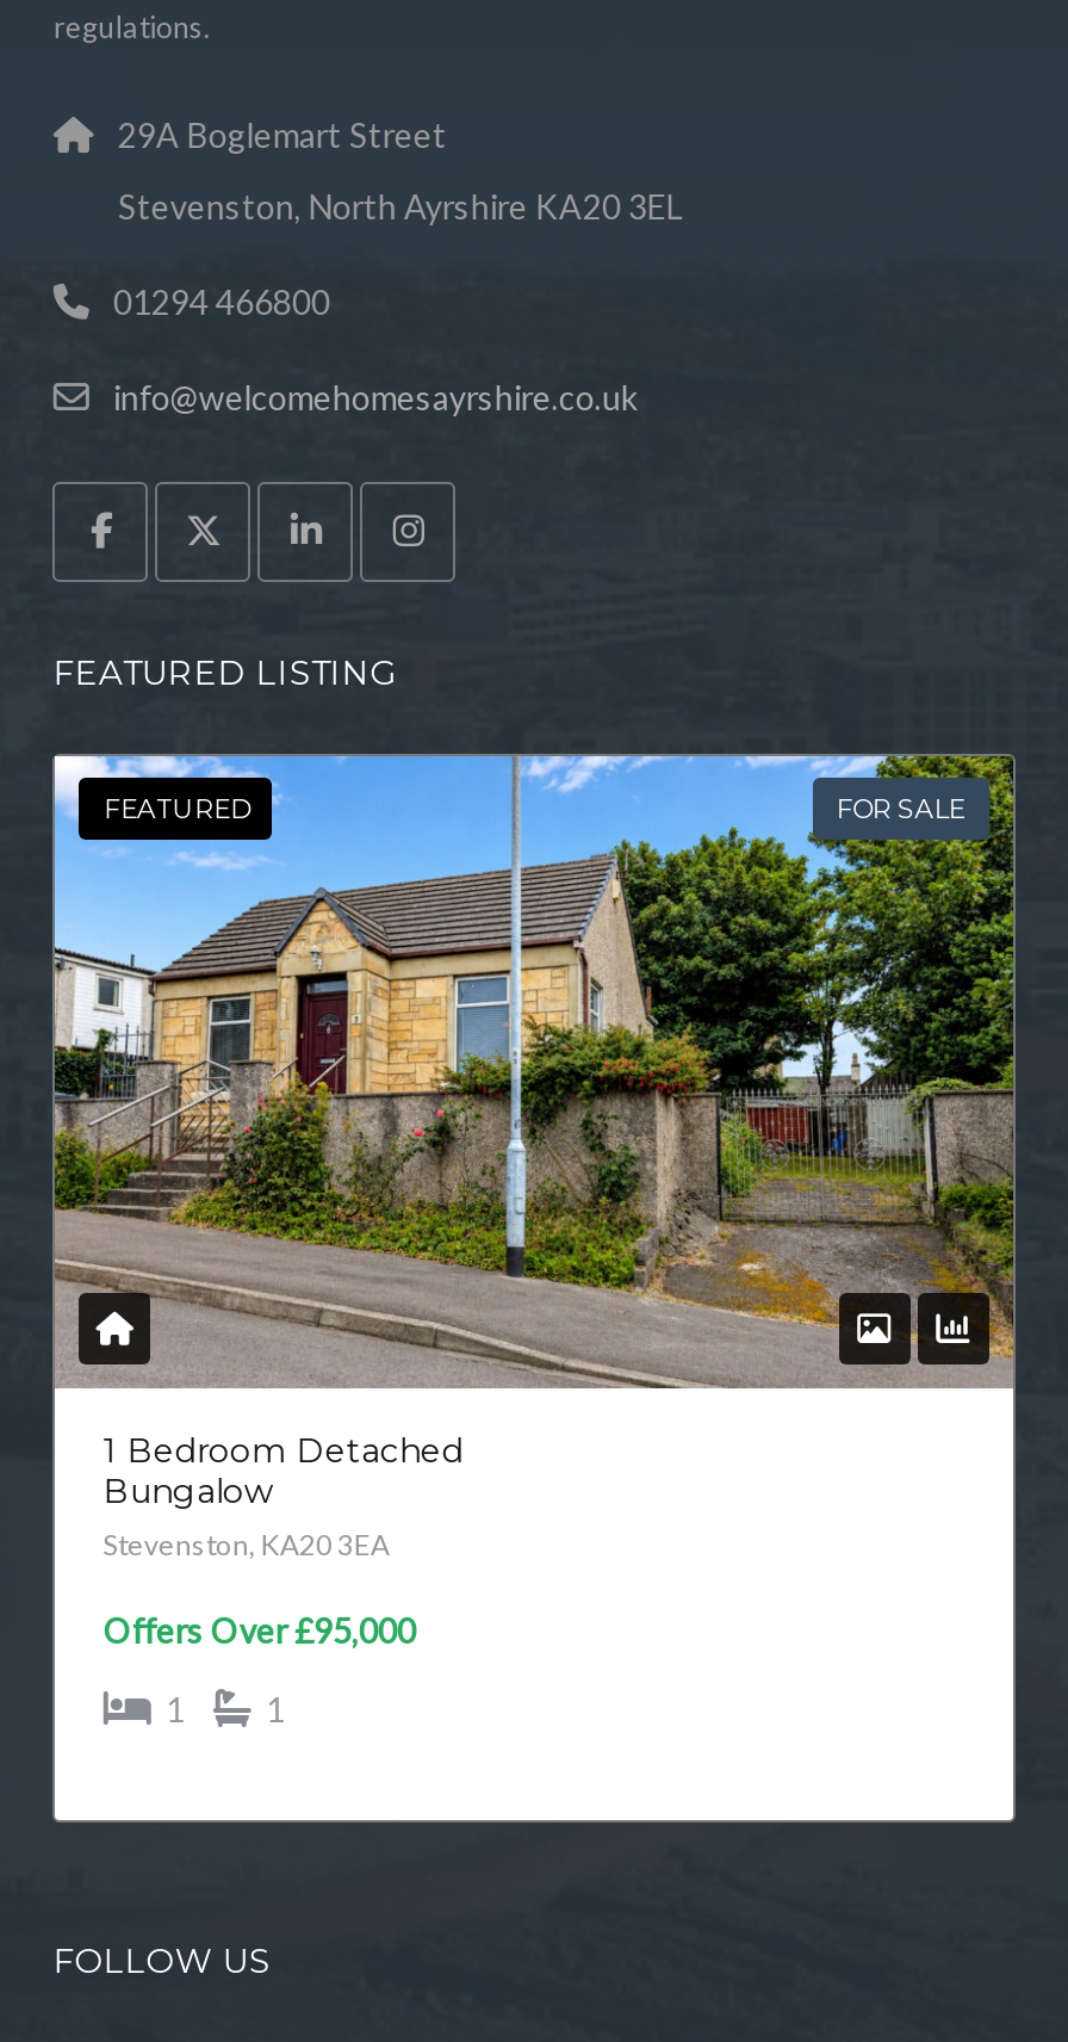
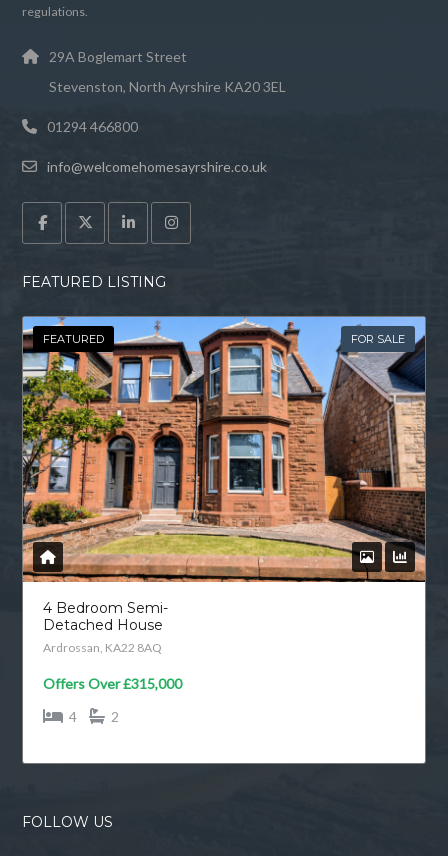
[52,754,1016,1562] [image] | 1 Bedroom Detached | Bungalow | Stevenston, KA20 3EA -> [22,316,426,655] [image] | 4 Bedroom Semi- | Detached House | Ardrossan, KA22 8AQ
[103,1610,416,1650] Offers Over£95,000 -> [43,675,182,692] Offers Over£315,000
[165,1688,285,1729] 1 | 1 -> [69,708,119,725] 4 | 2

